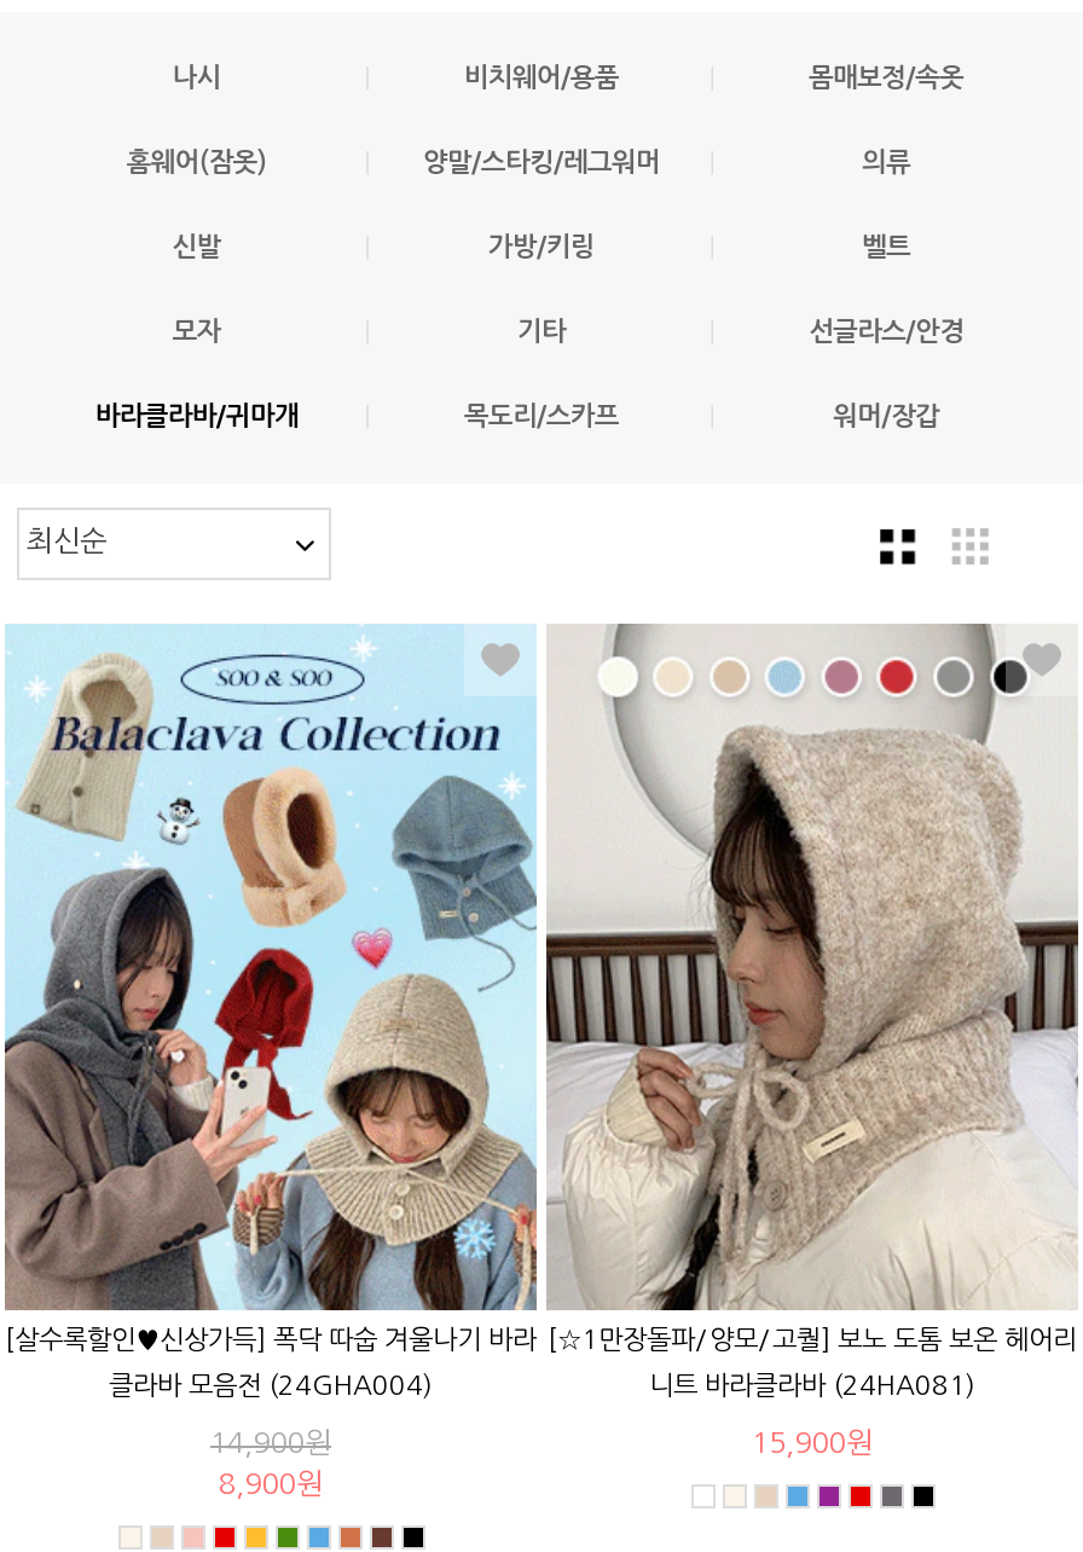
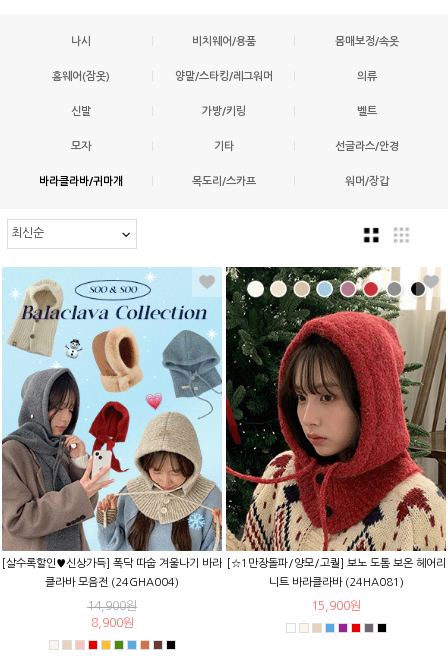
[544,621,1076,1313] [image] -> [225,266,445,552] [image]

